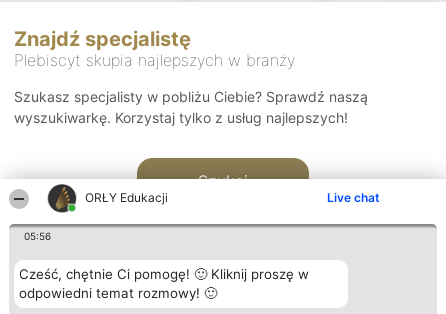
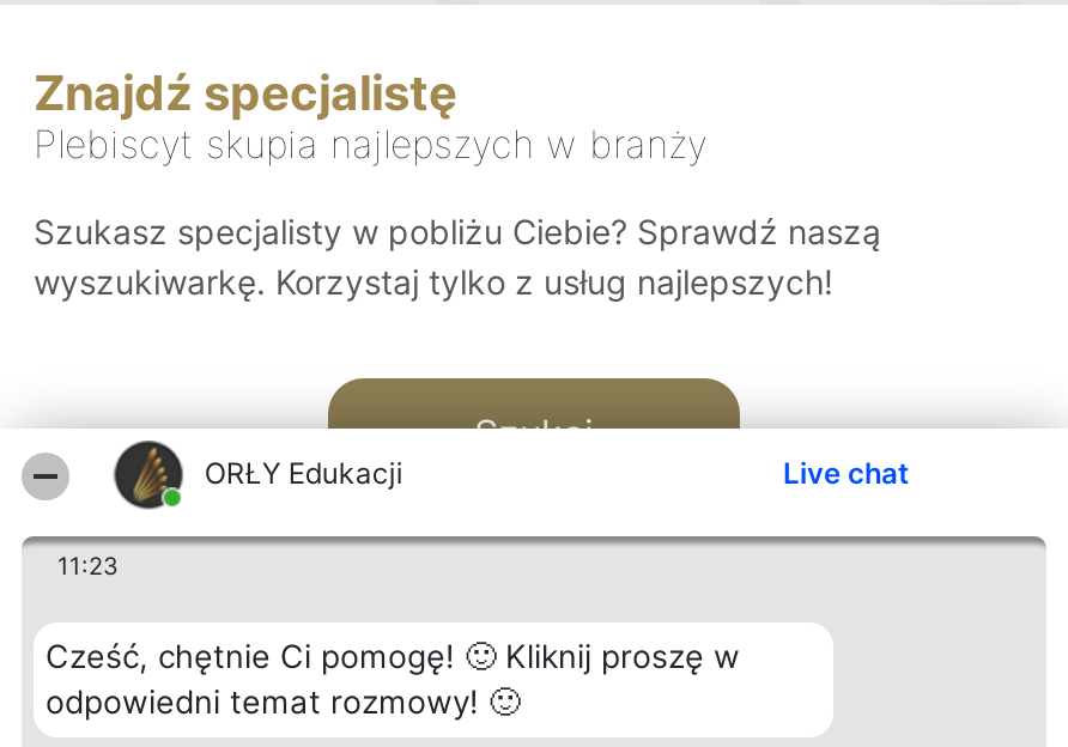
[24,230,51,242] 05:56 -> [57,551,117,579] 11:23

